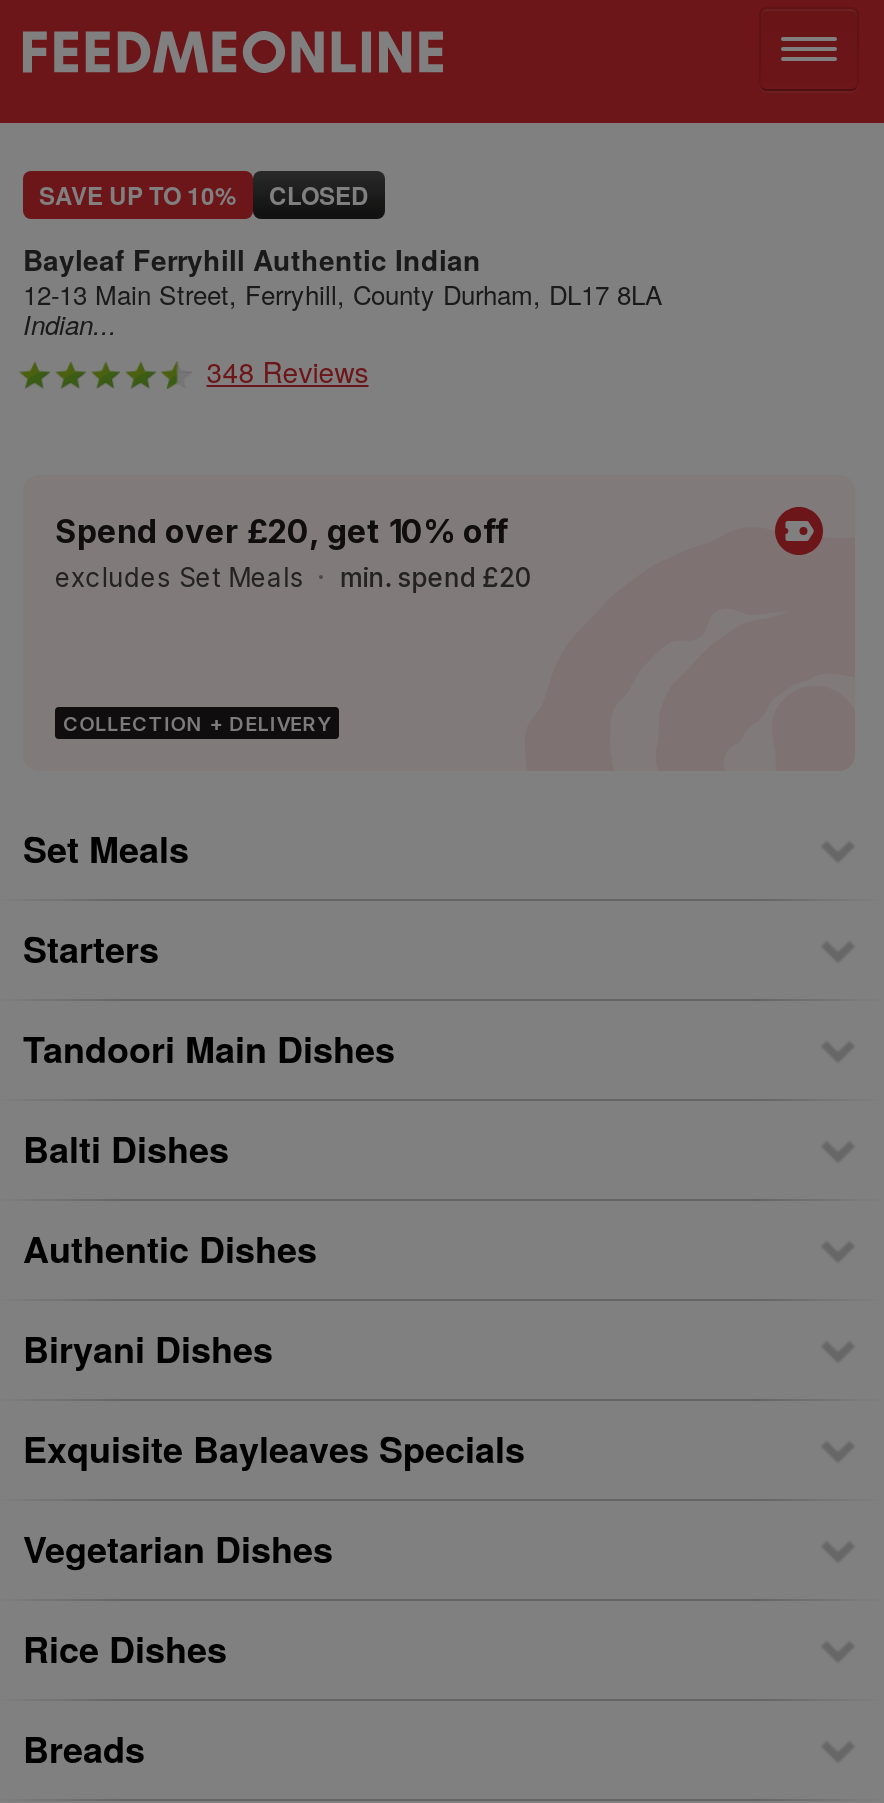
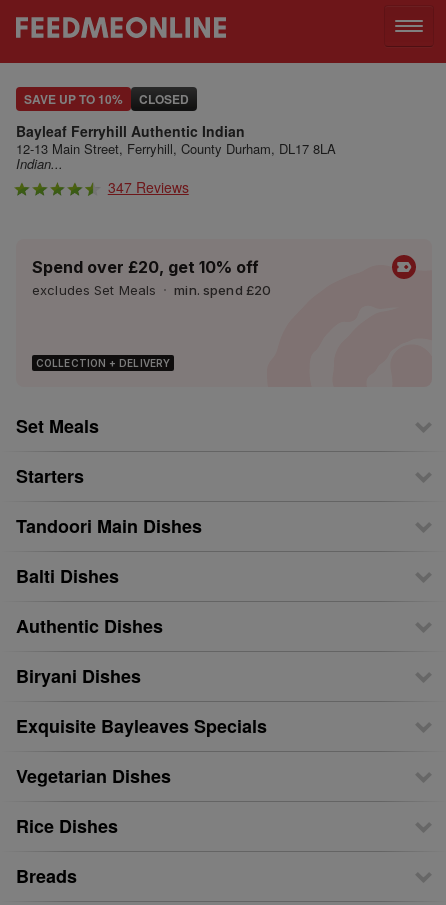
[207,351,369,391] 348 Reviews -> [108,177,189,197] 347 Reviews

